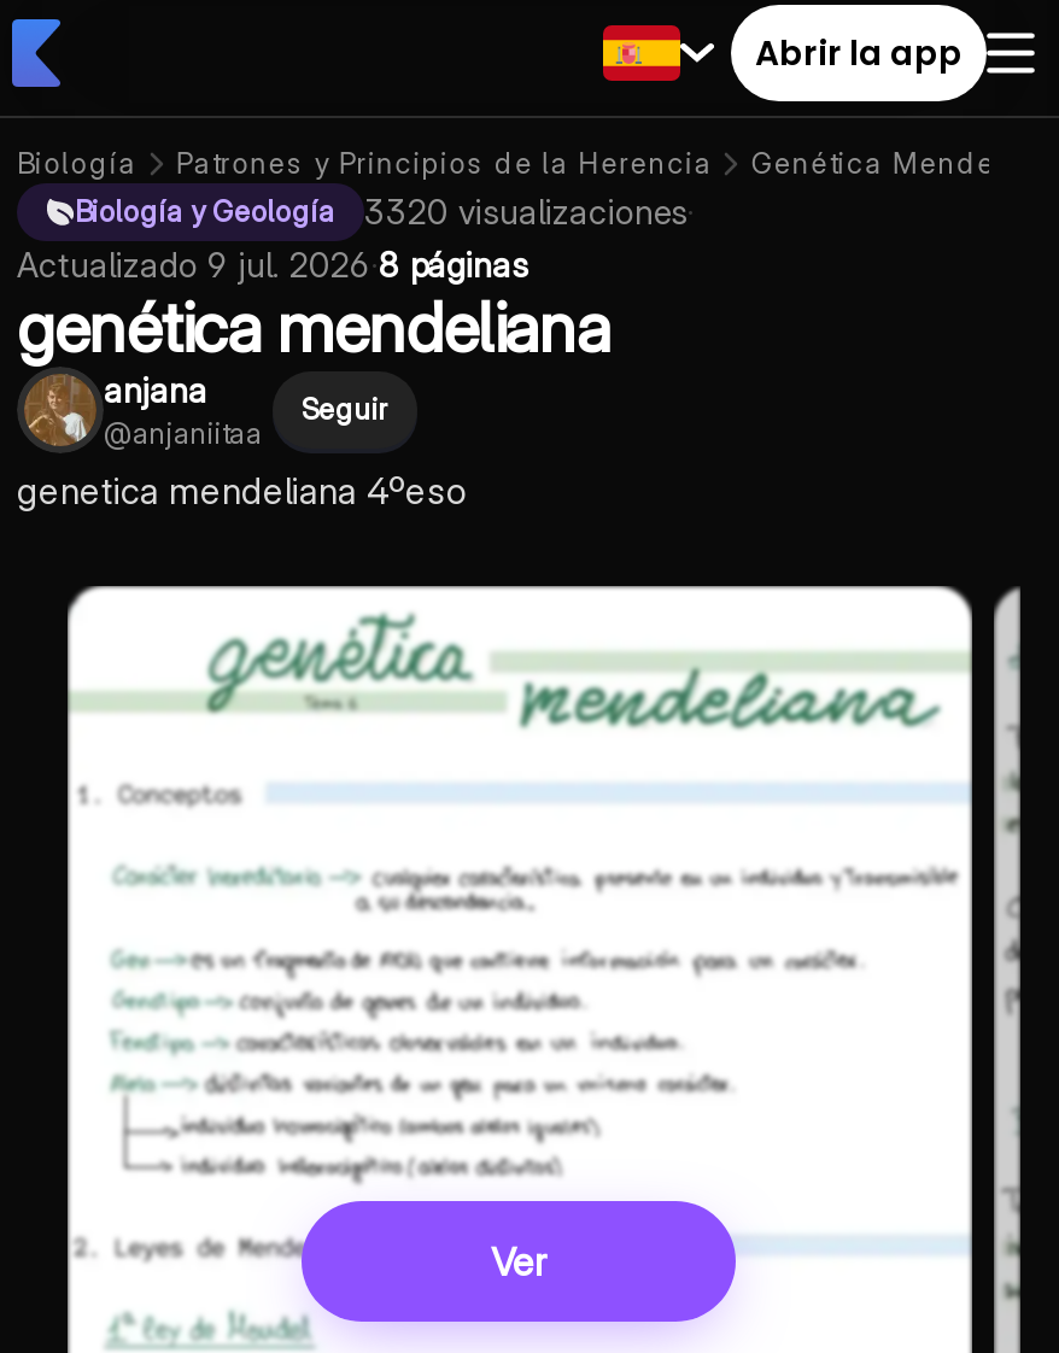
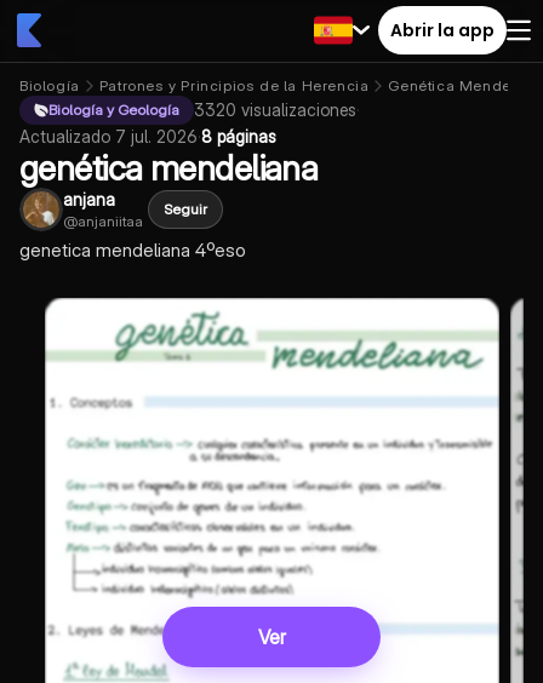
[17,244,528,285] Actualizado 9 jul. 2026 · 8 páginas -> [19,126,276,147] Actualizado 7 jul. 2026 · 8 páginas

